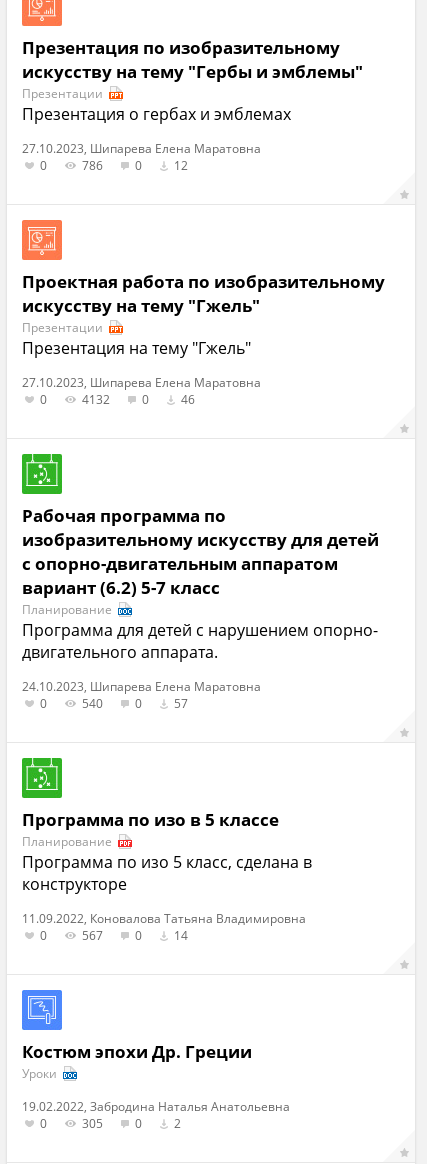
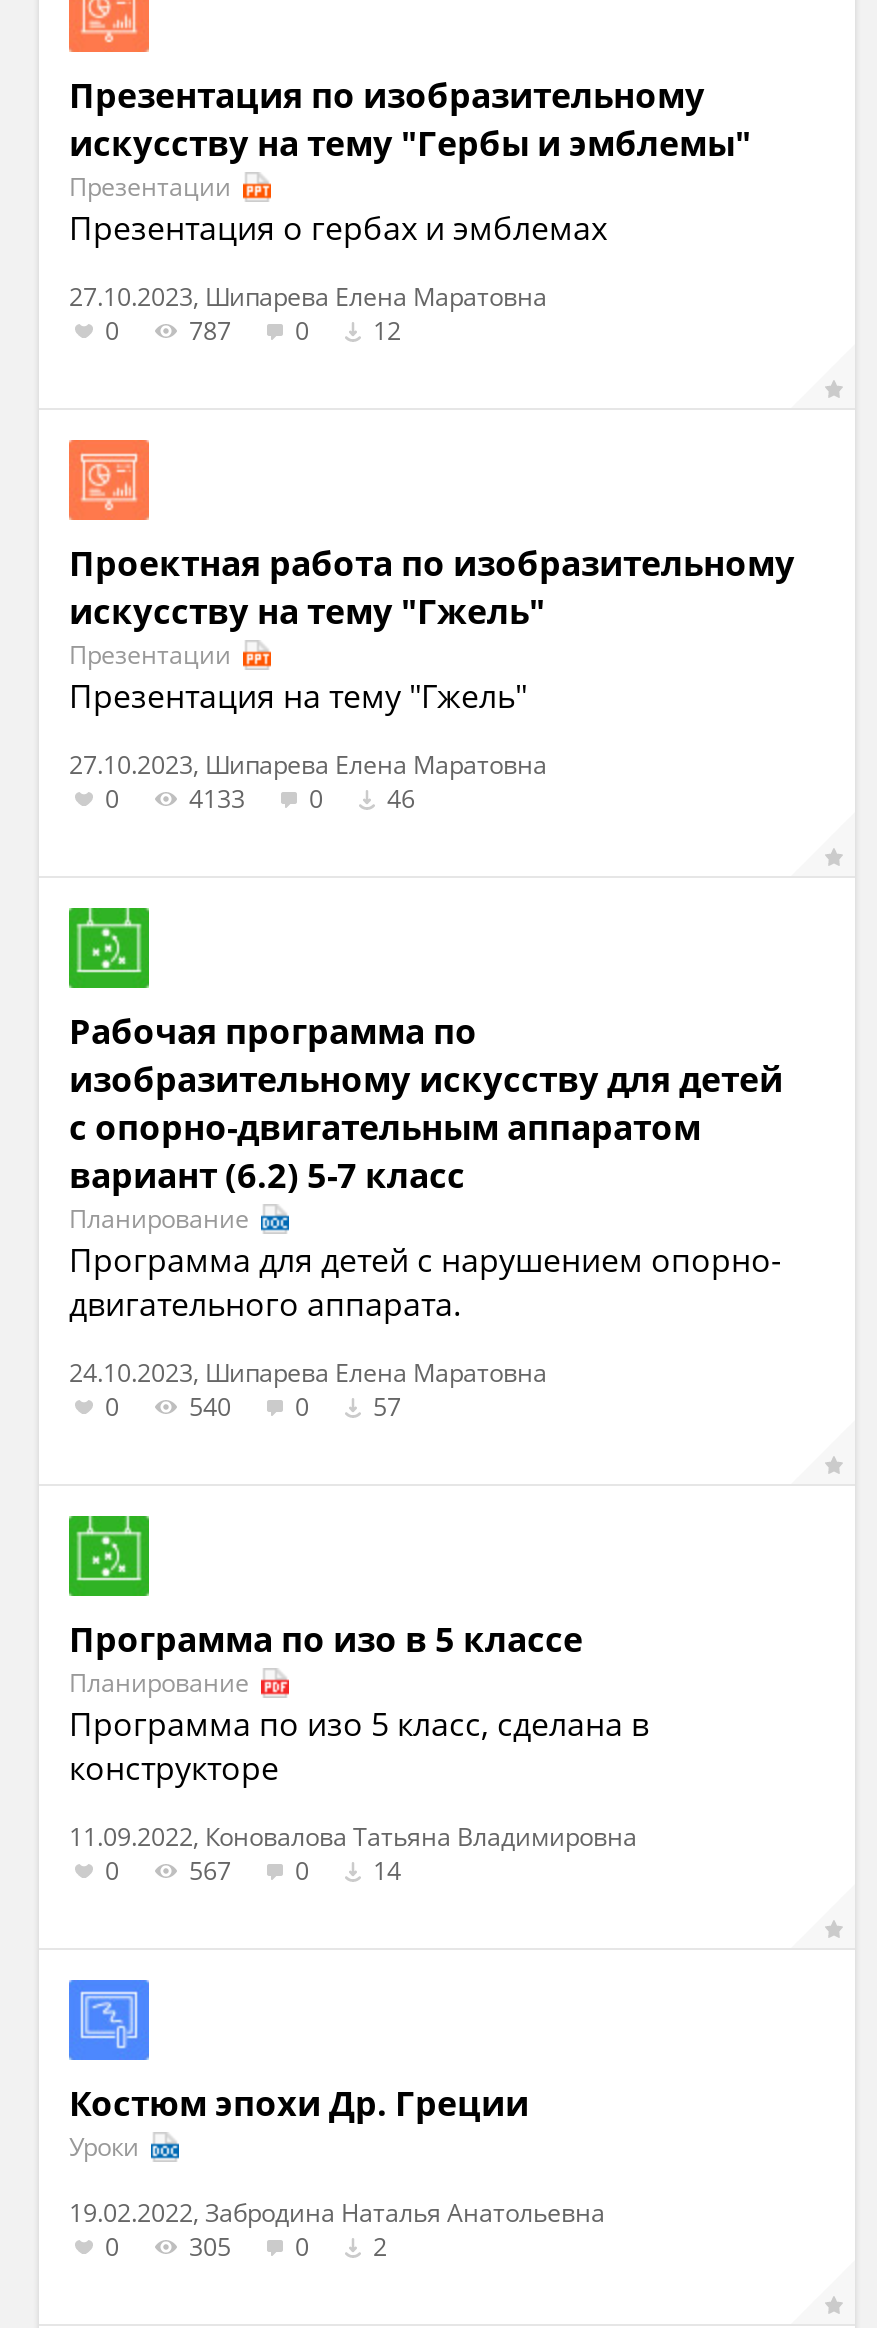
[37,157,188,174] 0 786 0 12 -> [99,315,401,349] 0 787 0 12
[37,391,195,408] 0 4132 0 46 -> [99,783,415,817] 0 4133 0 46

